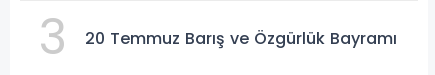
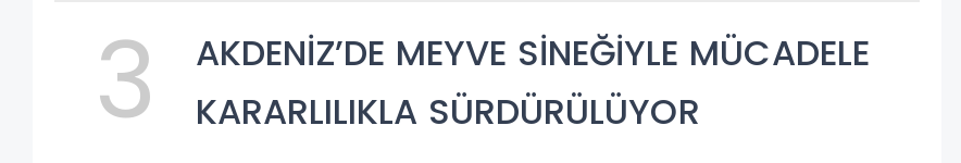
[85,27,397,50] 20 Temmuz Barış ve Özgürlük Bayramı -> [196,28,870,137] AKDENİZ’DE MEYVE SİNEĞİYLE MÜCADELE | KARARLILIKLA SÜRDÜRÜLÜYOR

